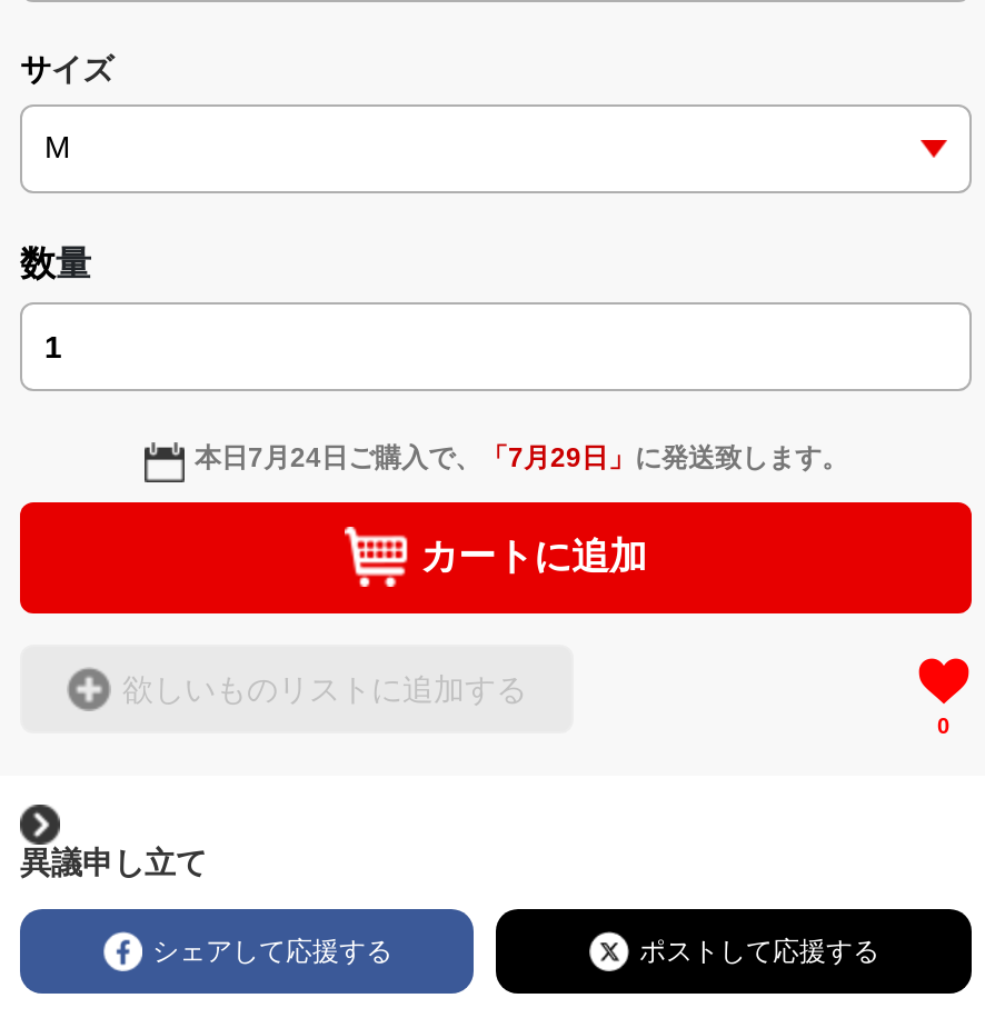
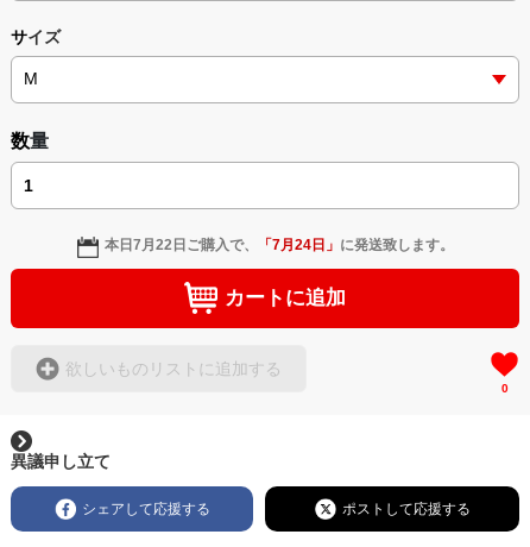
[195,441,848,473] 本日7月24日ご購入で、「7月29日」に発送致します。 -> [104,236,453,253] 本日7月22日ご購入で、「7月24日」に発送致します。

